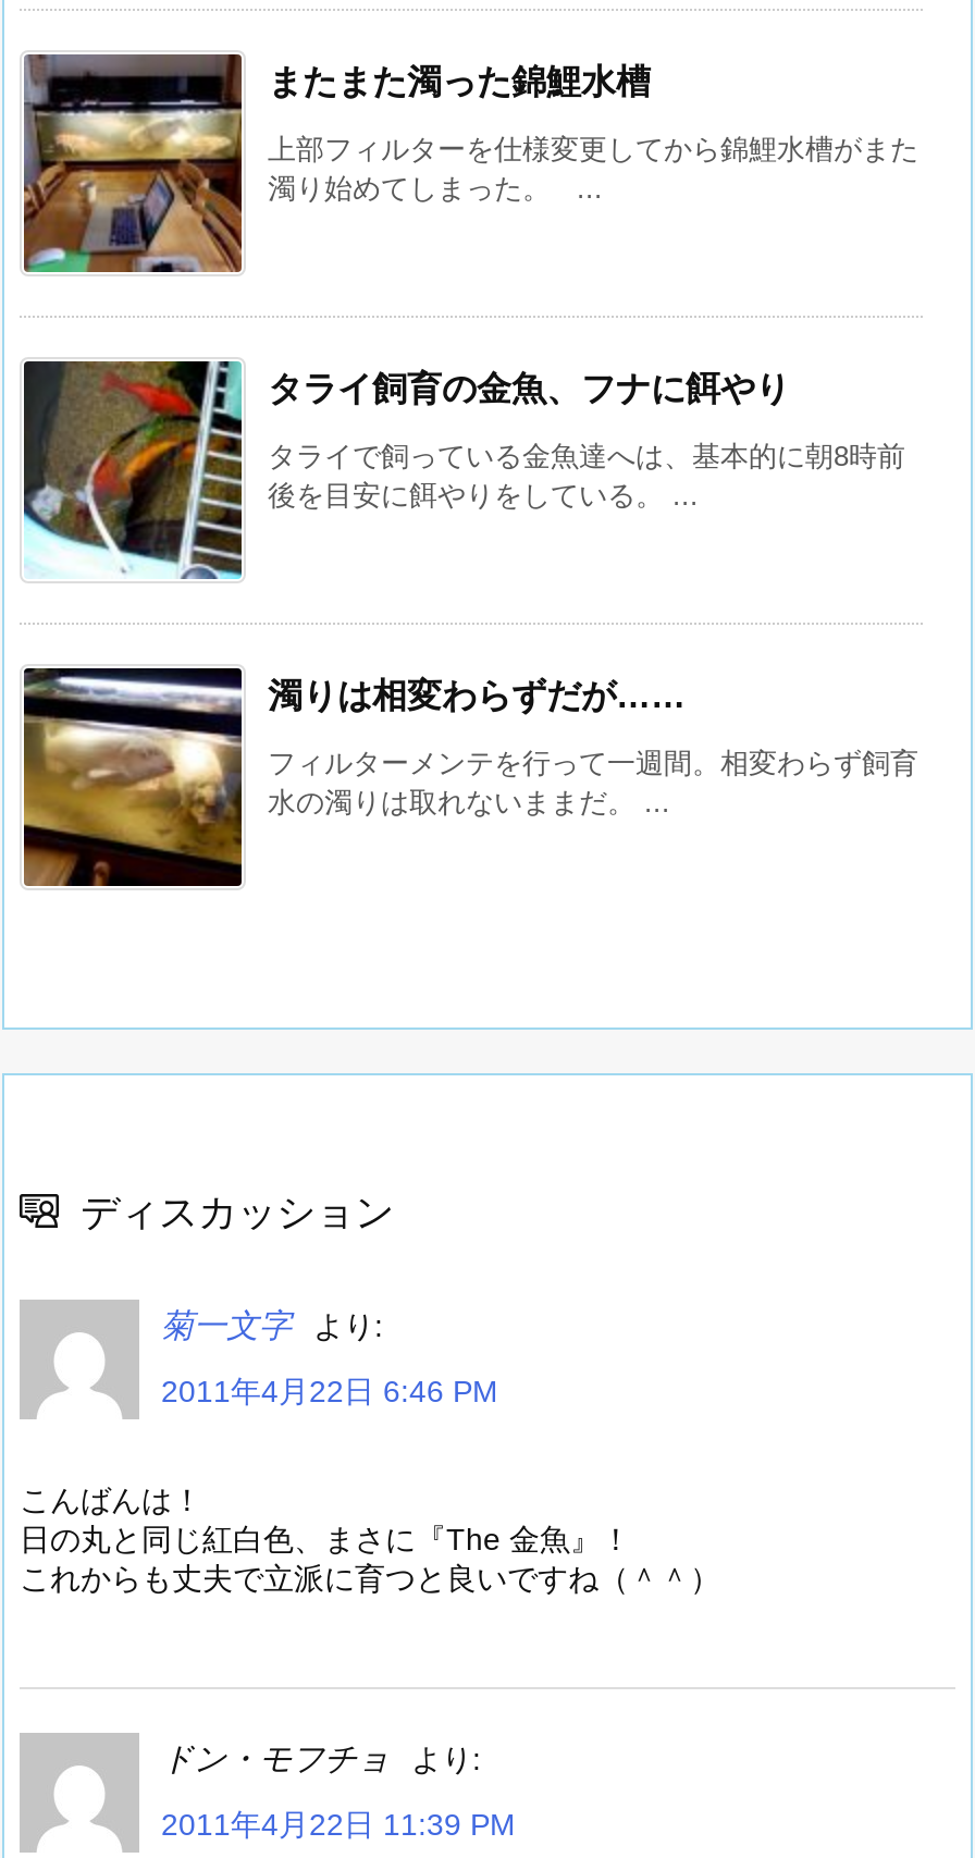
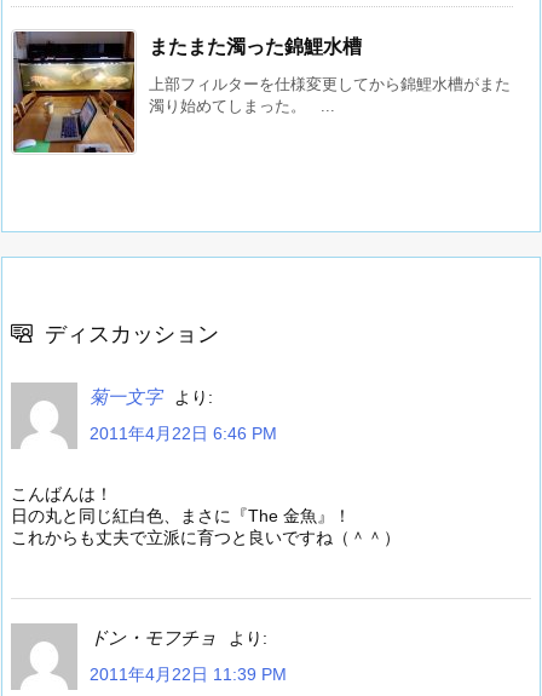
[22,358,905,582] [image] | タライ飼育の金魚、フナに餌やり | タライで飼っている金魚達へは、基本的に朝8時前 | 後を目安に餌やりをしている。 ... -> none
[24,667,918,887] [image] | 濁りは相変わらずだが…… | フィルターメンテを行って一週間。相変わらず飼育 | 水の濁りは取れないままだ。 ... -> none

